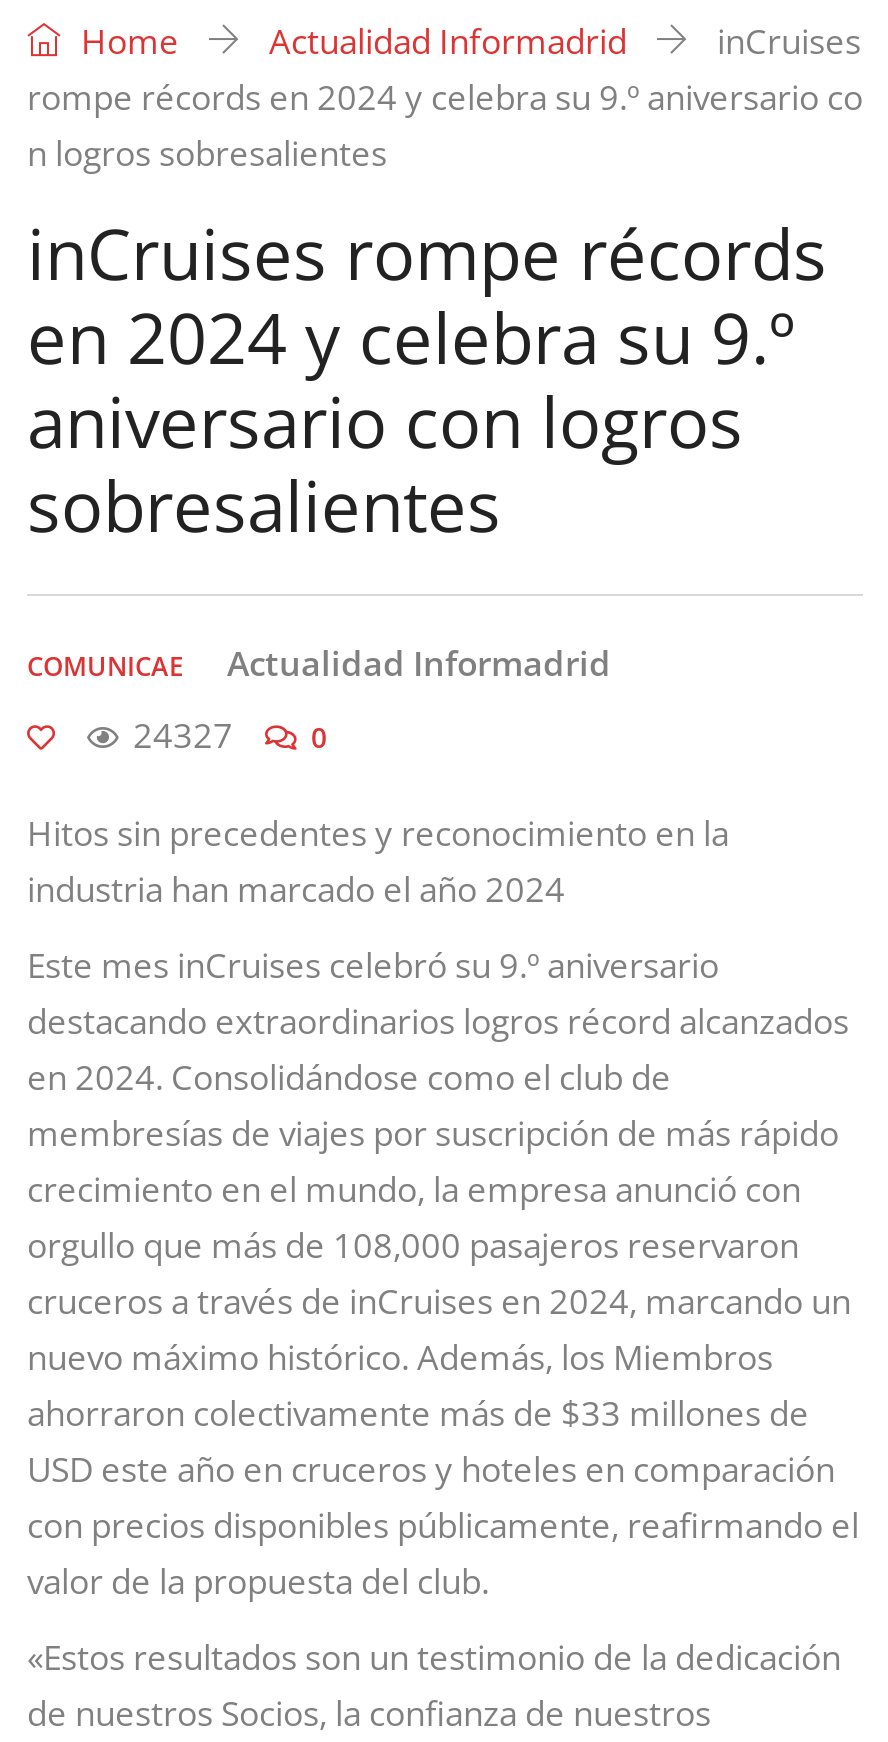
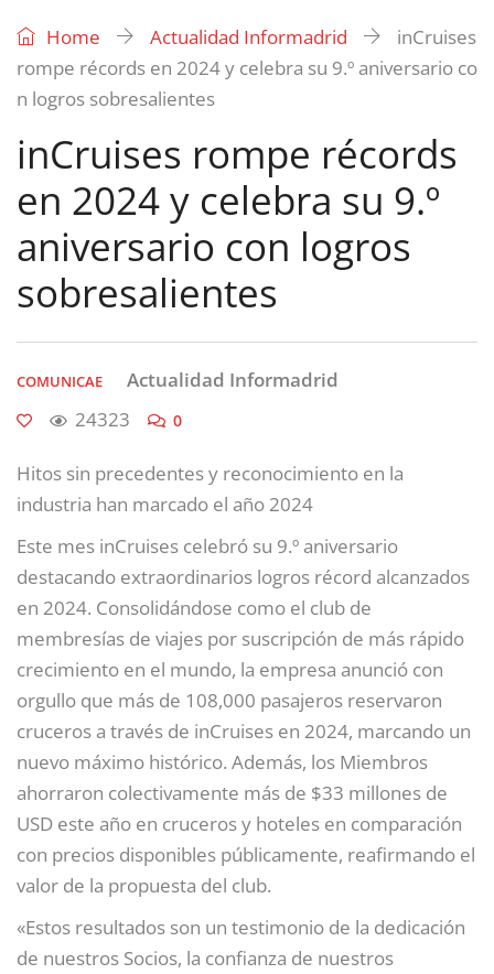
[133,712,233,758] 24327 -> [75,407,130,432] 24323

